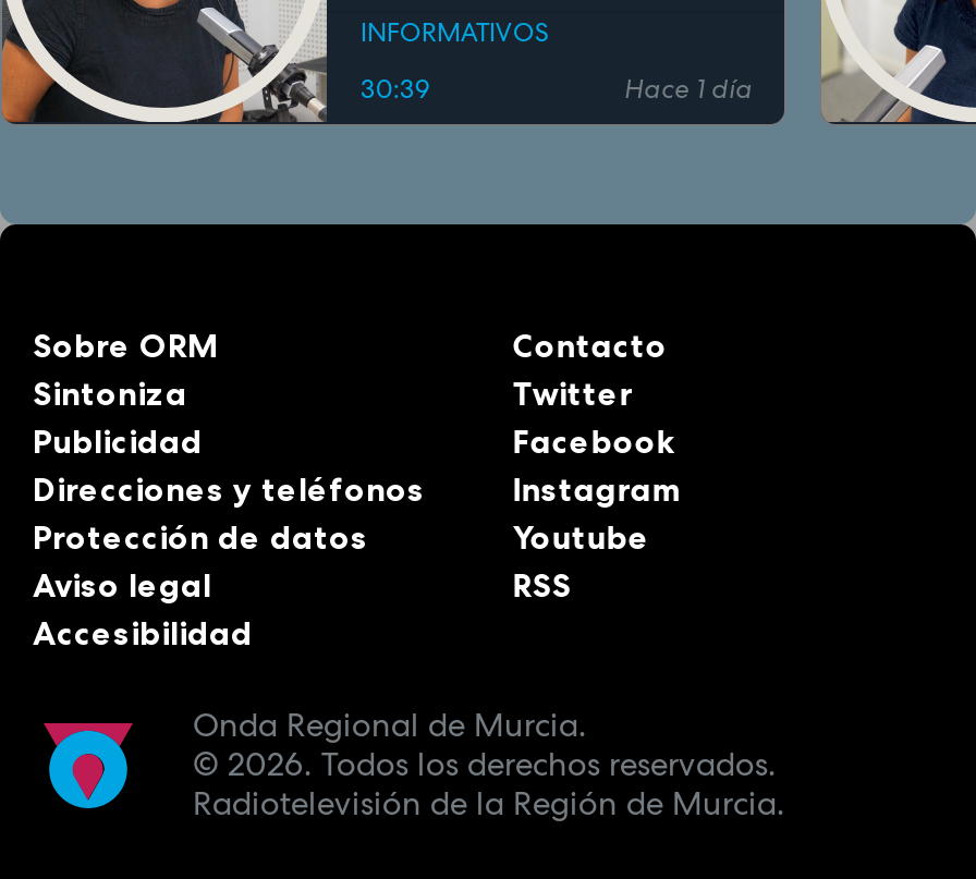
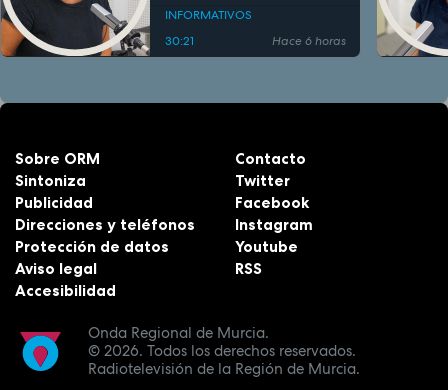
[360,72,430,107] 30:39 -> [165,33,194,49] 30:21
[625,72,753,107] Hace 1 día -> [272,33,346,49] Hace 6 horas

